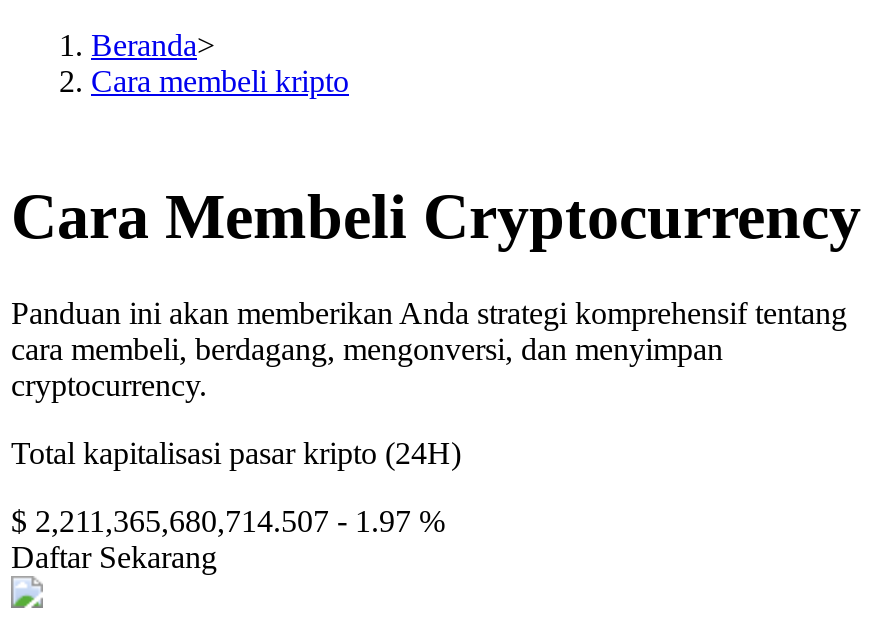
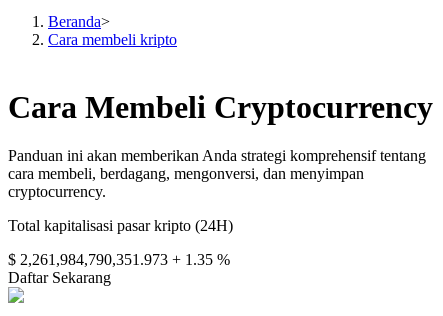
[11,505,445,539] $ 2,211,365,680,714.507 - 1.97 % -> [8,251,230,268] $ 2,261,984,790,351.973 + 1.35 %

